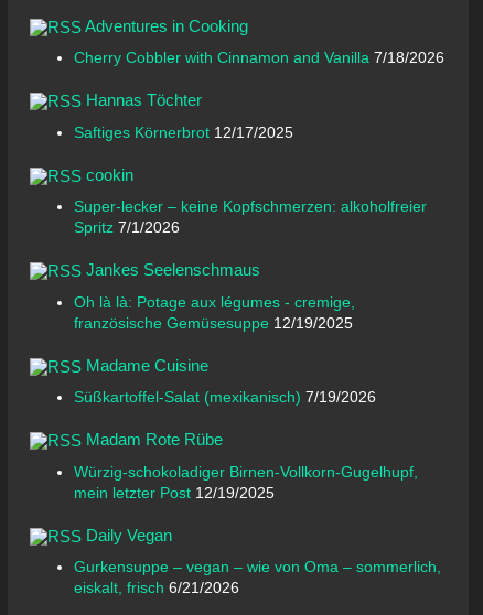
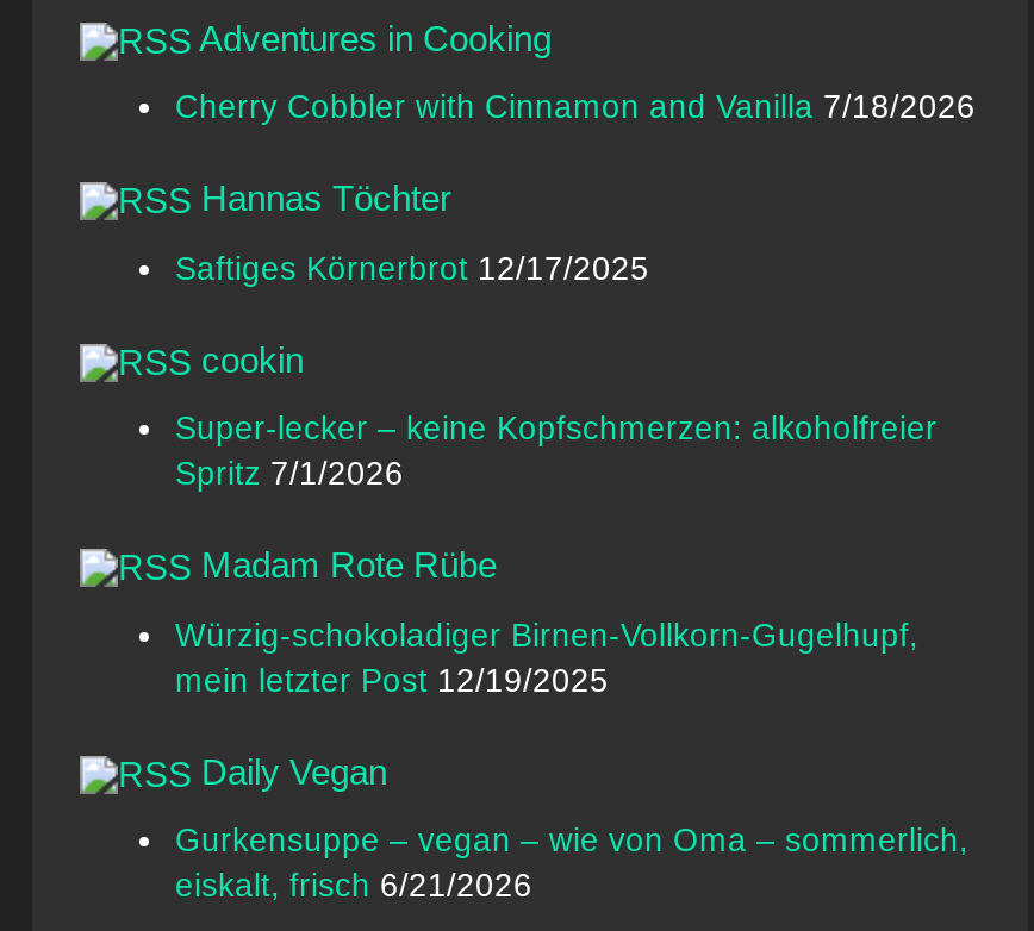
[74,260,376,406] Jankes Seelenschmaus | Oh là là: Potage aux légumes - cremige, | französische Gemüsesuppe 12/19/2025 | Madame Cuisine | Süßkartoffel-Salat (mexikanisch) 7/19/2026 -> none

